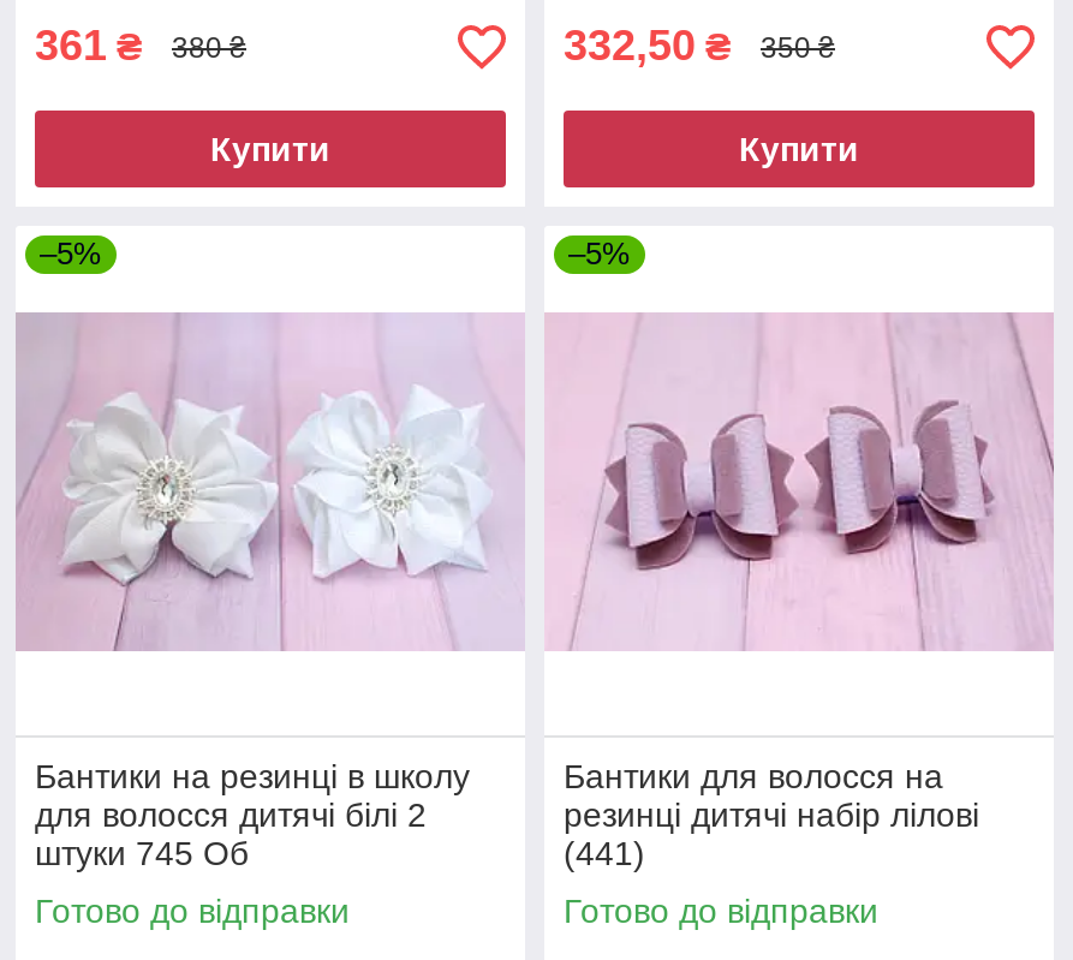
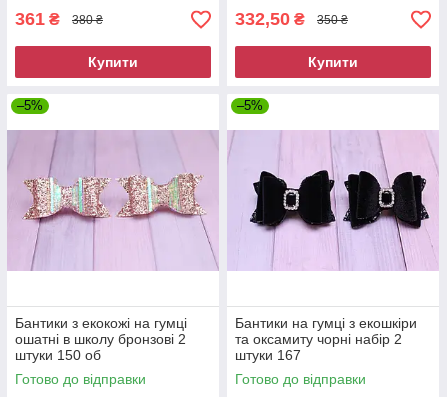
[23,317,520,651] [image] -> [19,131,214,269] [image]
[552,315,1054,649] [image] -> [249,134,438,270] [image]
[35,758,470,873] Бантики на резинці в школу | для волосся дитячі білі 2 | штуки 745 Об -> [15,315,187,363] Бантики з екокожі на гумці | ошатні в школу бронзові 2 | штуки 150 об
[564,758,979,873] Бантики для волосся на | резинці дитячі набір лілові | (441) -> [235,315,417,363] Бантики на гумці з екошкіри | та оксамиту чорні набір 2 | штуки 167

